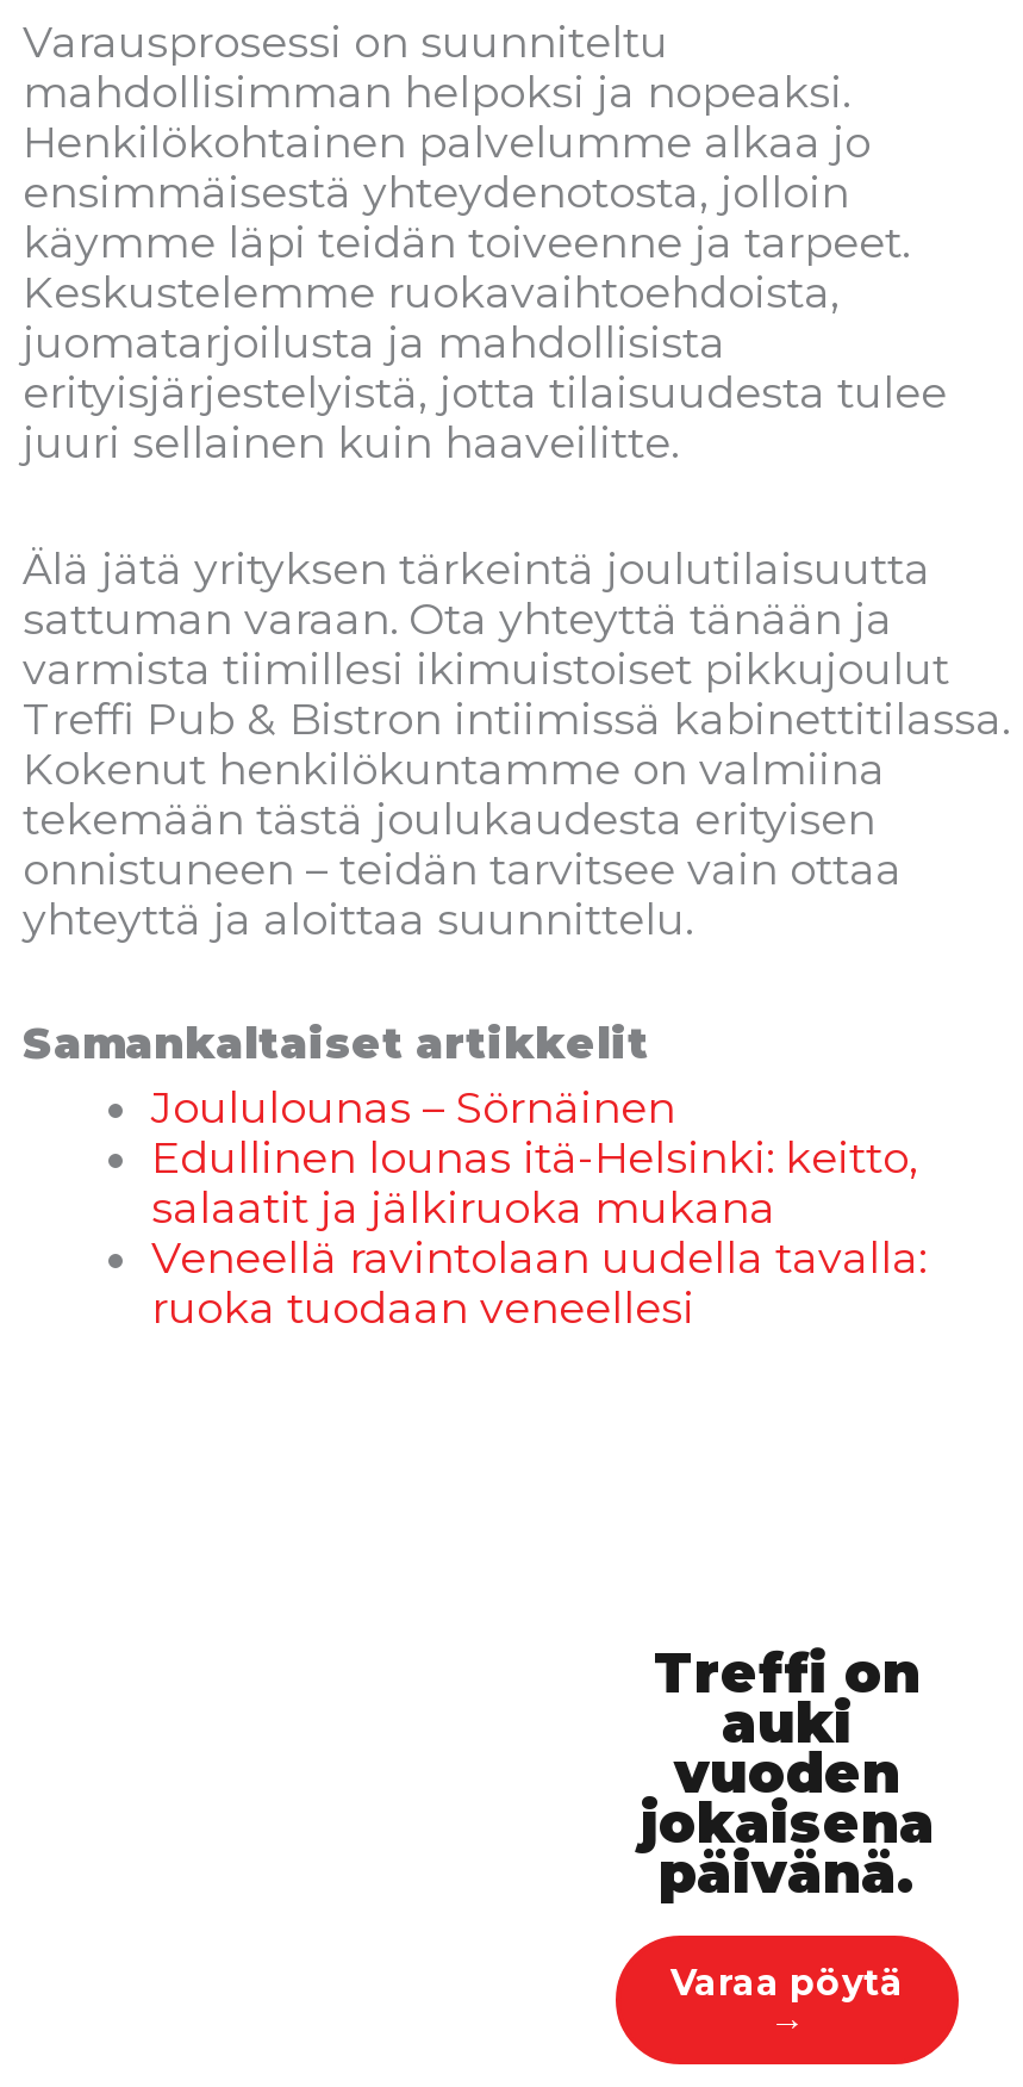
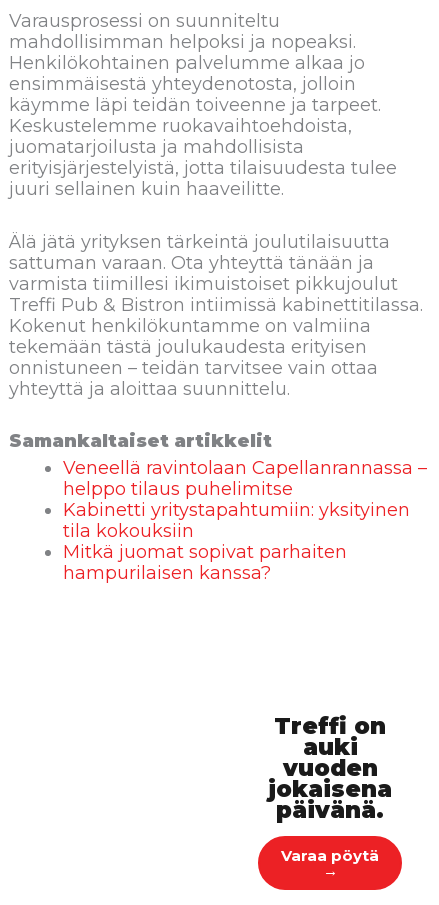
[151,1081,925,1334] Joululounas – Sörnäinen | Edullinen lounas itä-Helsinki: keitto, | salaatit ja jälkiruoka mukana | Veneellä ravintolaan uudella tavalla: | ruoka tuodaan veneellesi -> [63,457,427,584] Veneellä ravintolaan Capellanrannassa – | helppo tilaus puhelimitse | Kabinetti yritystapahtumiin: yksityinen | tila kokouksiin | Mitkä juomat sopivat parhaiten | hampurilaisen kanssa?

